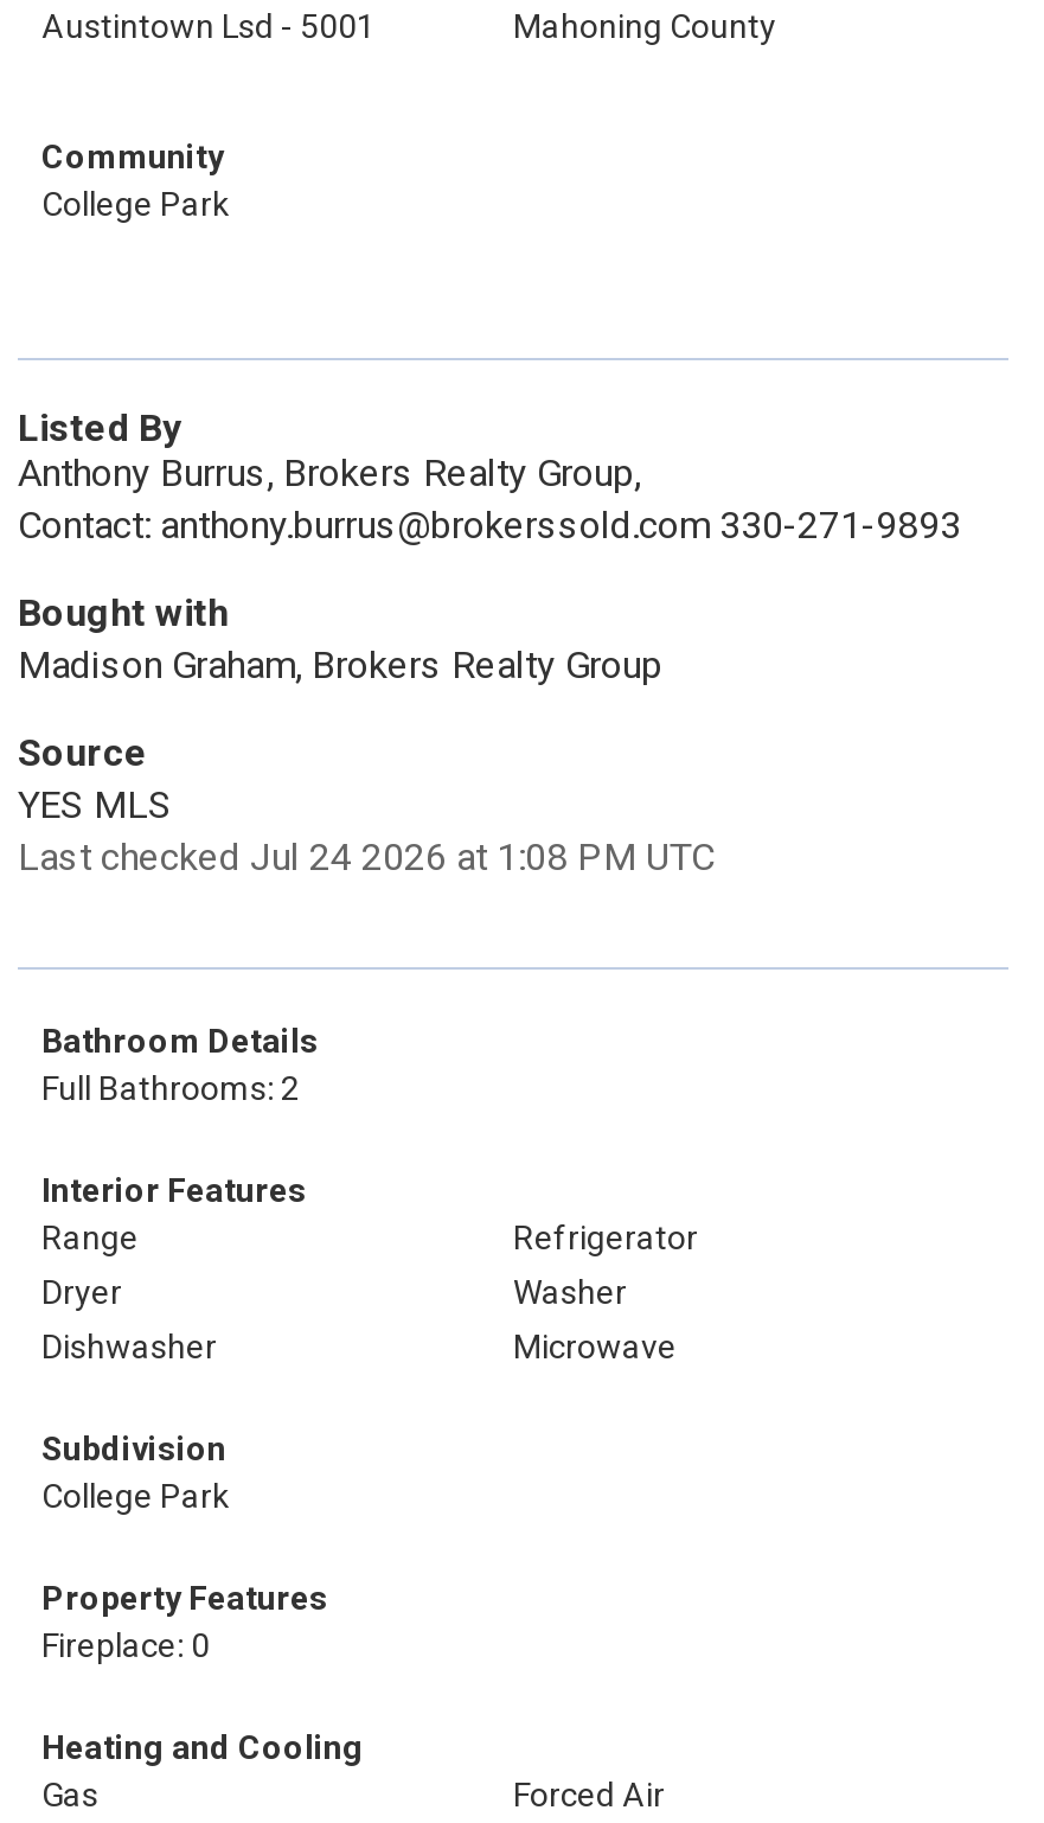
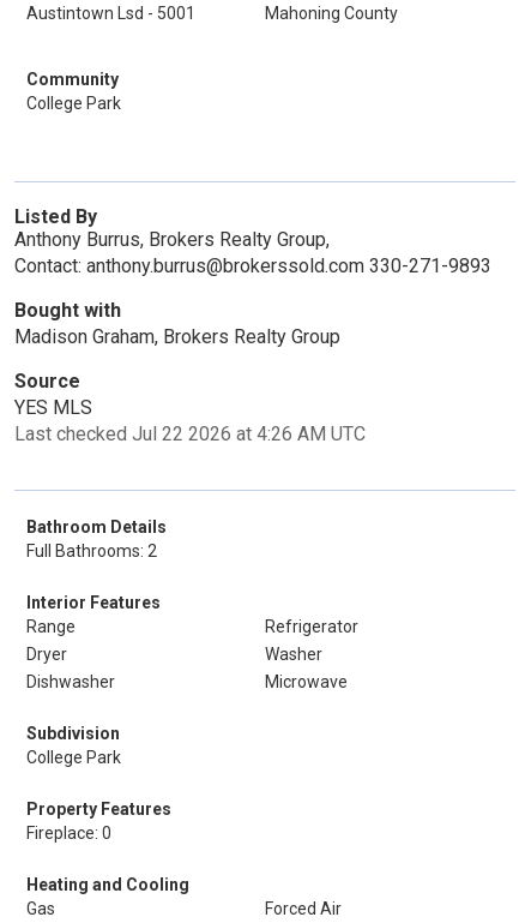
[18,834,715,879] Last checked Jul 24 2026 at 1:08 PM UTC -> [14,422,366,445] Last checked Jul 22 2026 at 4:26 AM UTC

